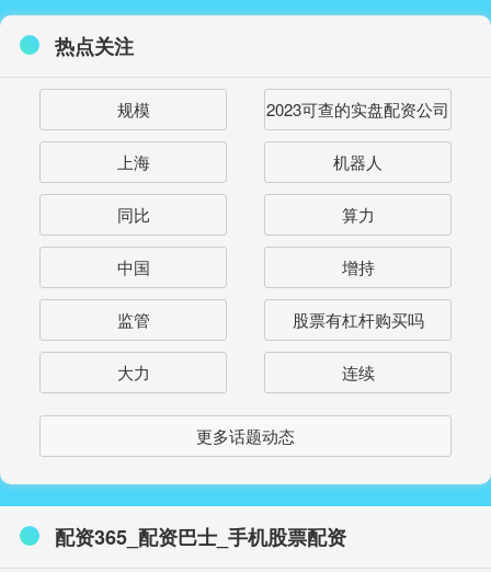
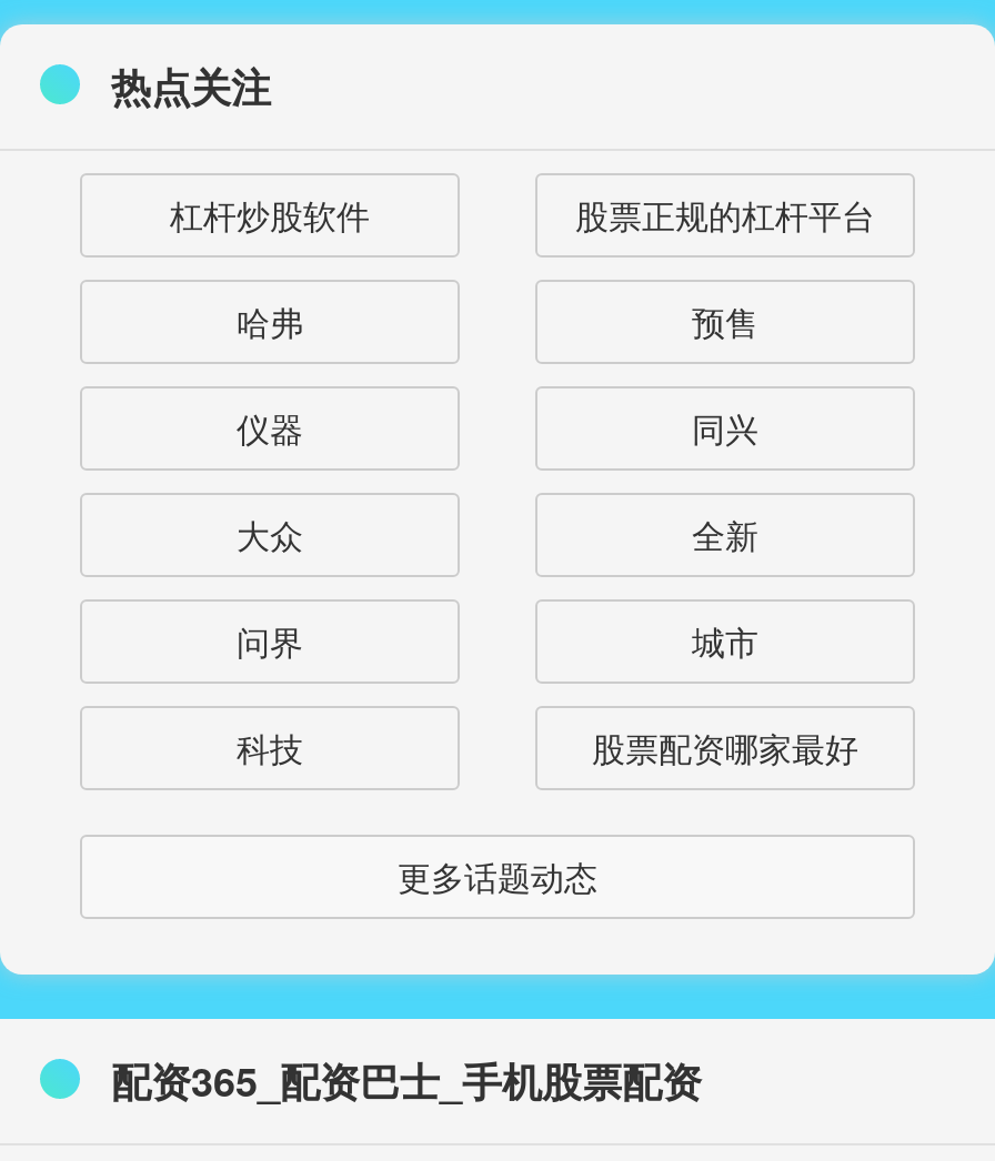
[117,98,449,121] 规模 | 2023可查的实盘配资公司 -> [170,191,875,238] 杠杆炒股软件 | 股票正规的杠杆平台
[117,150,382,173] 上海 | 机器人 -> [237,297,758,344] 哈弗 | 预售
[117,203,374,226] 同比 | 算力 -> [237,404,758,451] 仪器 | 同兴
[117,255,374,278] 中国 | 增持 -> [237,511,758,557] 大众 | 全新
[117,308,424,331] 监管 | 股票有杠杆购买吗 -> [237,617,758,664] 问界 | 城市
[117,361,374,384] 大力 | 连续 -> [237,724,858,770] 科技 | 股票配资哪家最好

